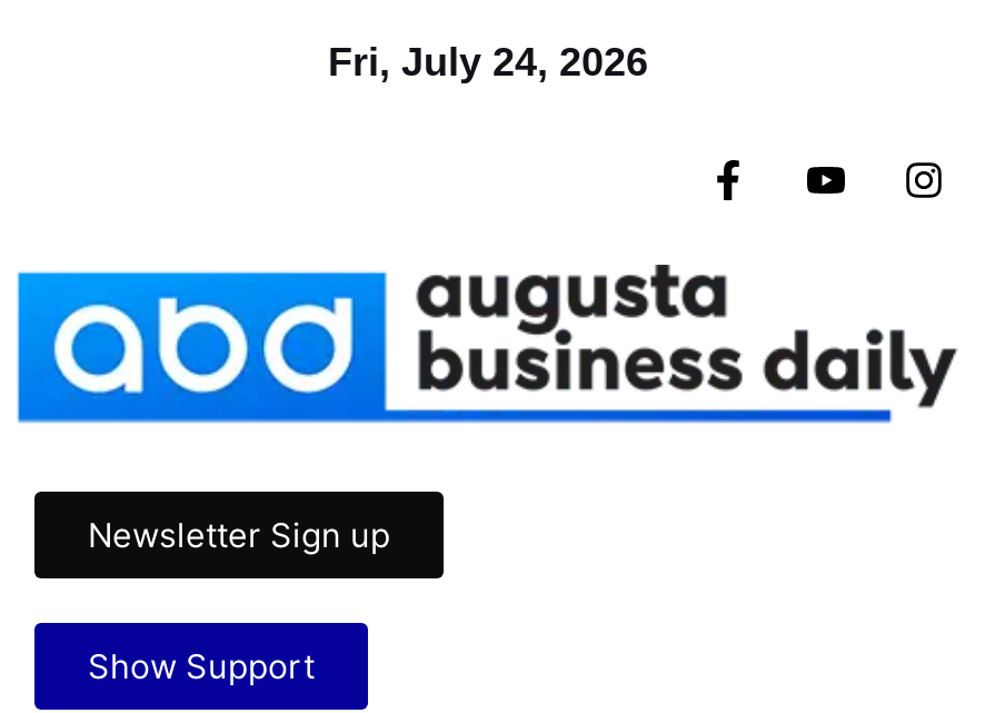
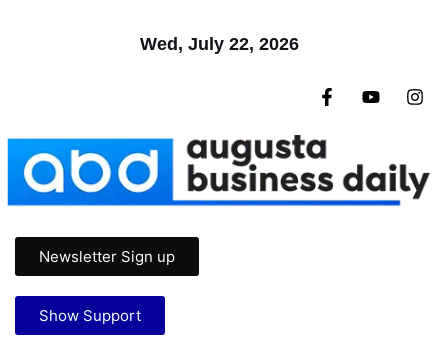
[328,40,648,85] Fri, July 24, 2026 -> [139,34,298,54] Wed, July 22, 2026

